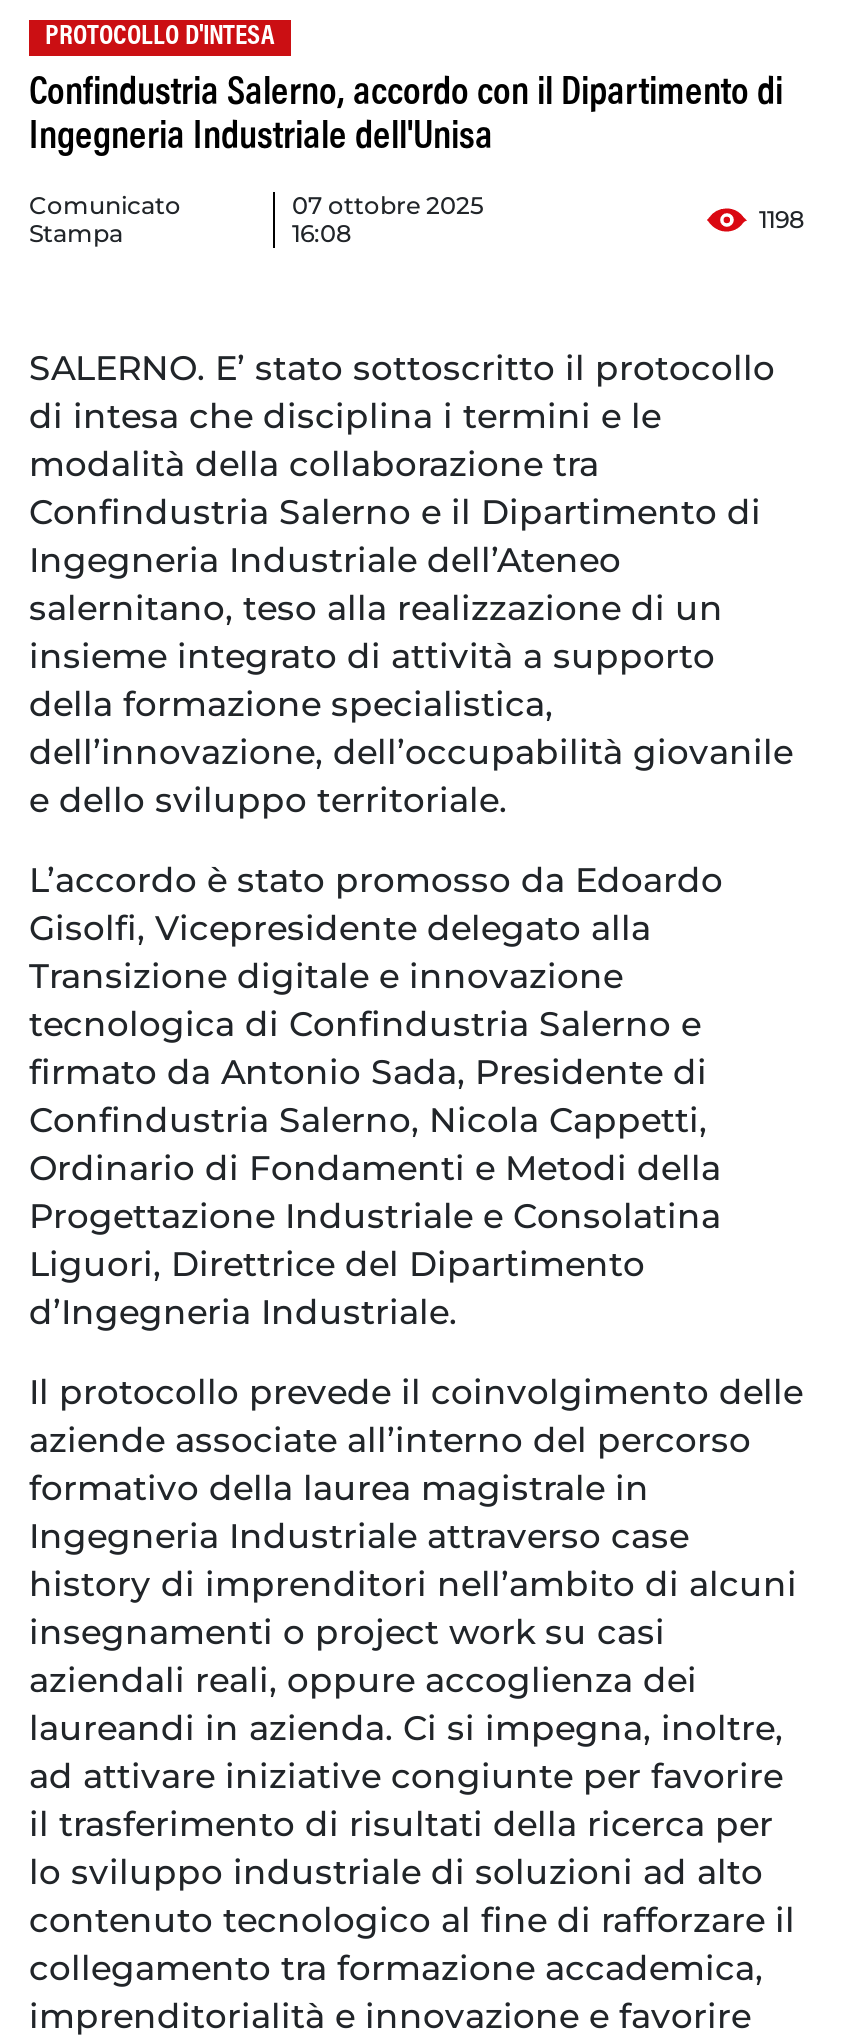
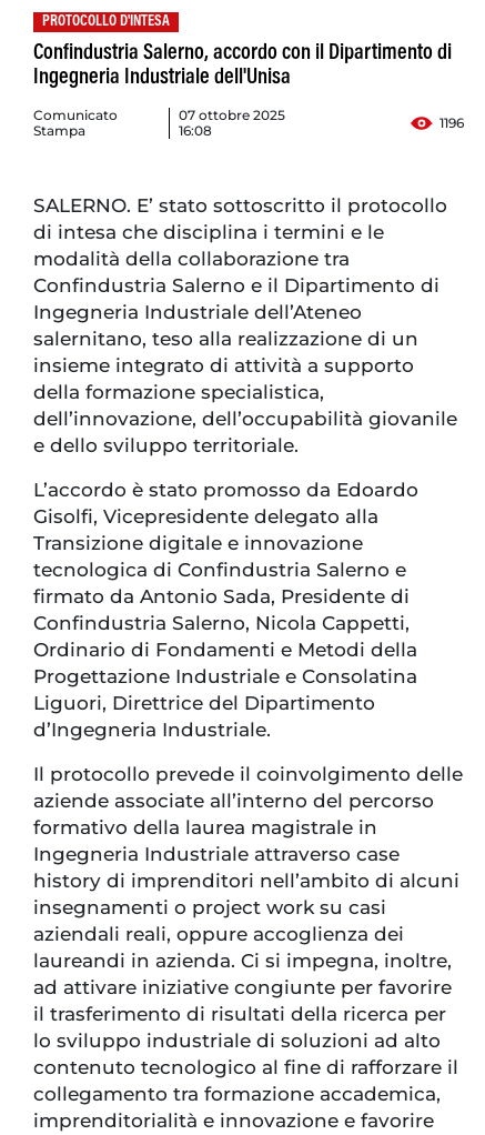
[747,204,805,234] 1198 -> [433,114,464,131] 1196

